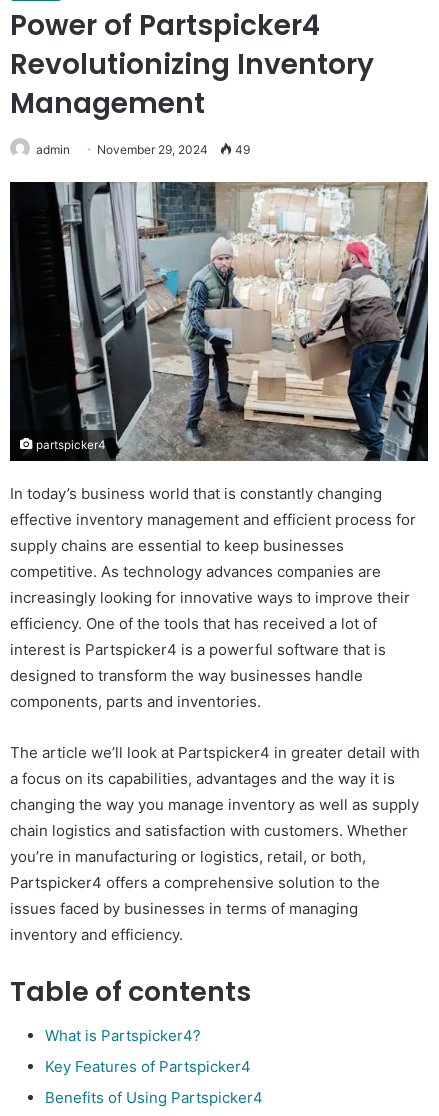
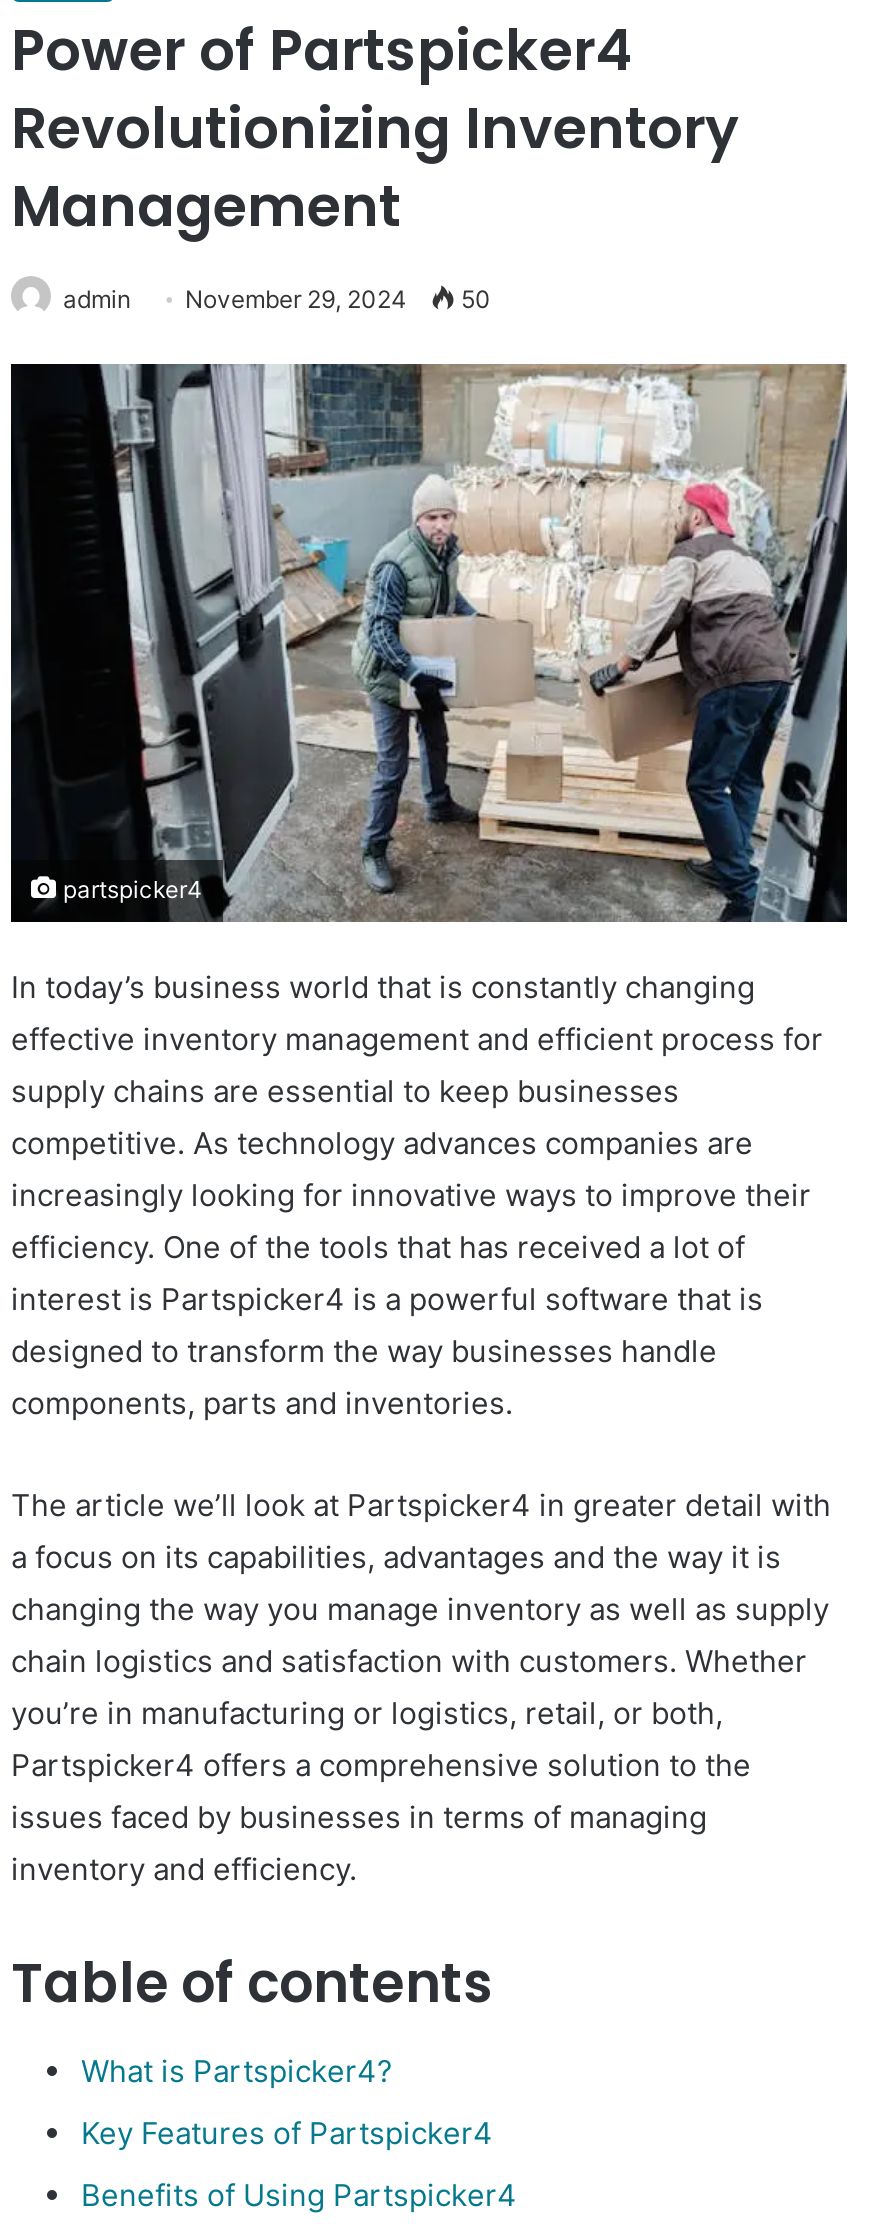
[36,142,250,157] admin November 29, 2024 49 -> [63,284,491,314] admin November 29, 2024 50

